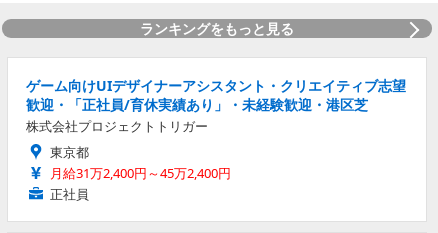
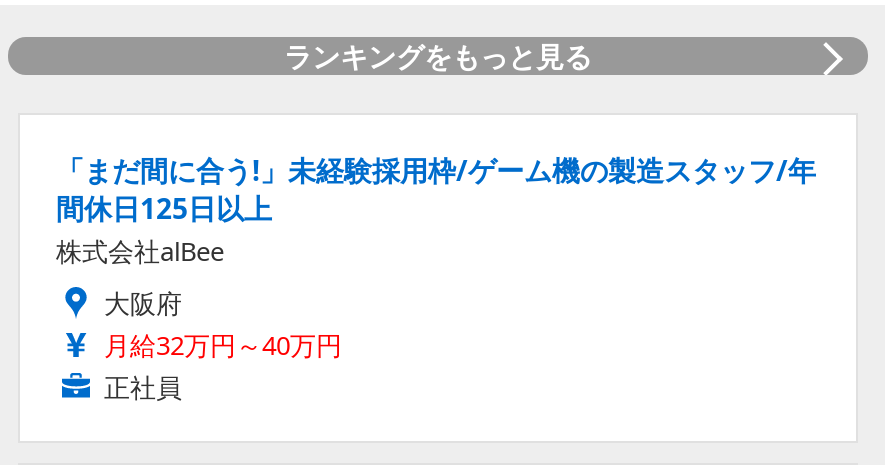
[26,76,406,182] ゲーム向けUIデザイナーアシスタント・クリエイティブ志望 | 歓迎・「正社員/育休実績あり」・未経験歓迎・港区芝 | 株式会社プロジェクトトリガー | 東京都 | 月給31万2,400円～45万2,400円 -> [56,151,816,363] 「まだ間に合う!」未経験採用枠/ゲーム機の製造スタッフ/年 | 間休日125日以上 | 株式会社alBee | 大阪府 | 月給32万円～40万円

